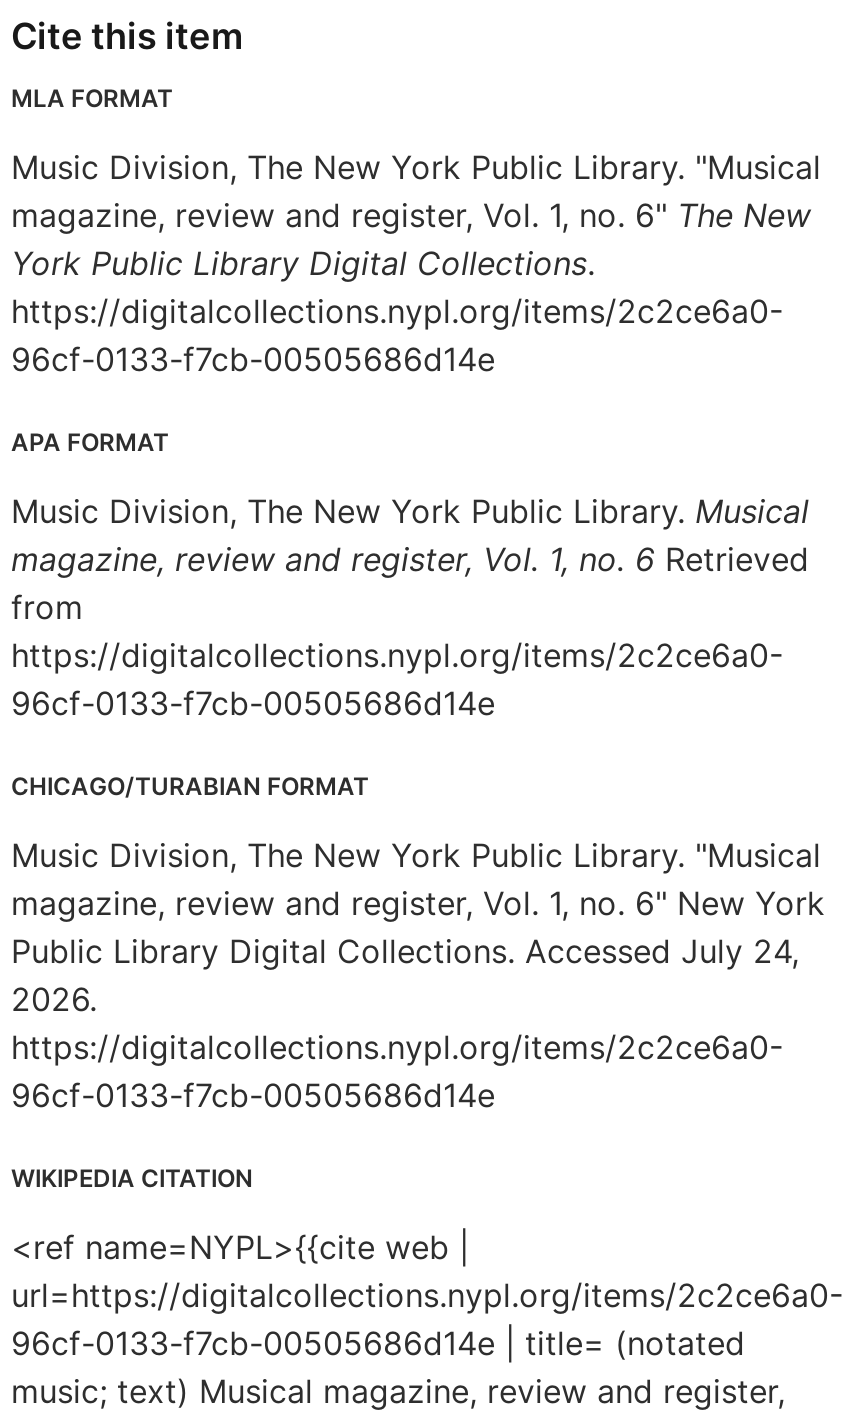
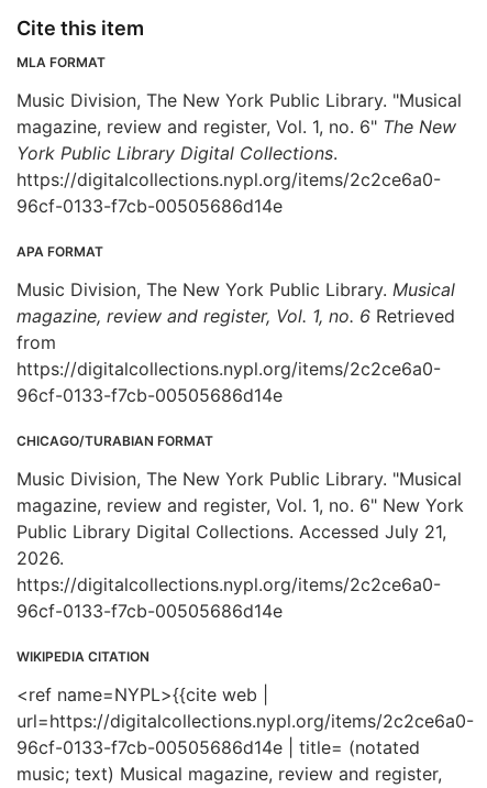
[11,931,799,971] Public Library Digital Collections. Accessed July 24, -> [16,521,446,543] Public Library Digital Collections. Accessed July 21,

